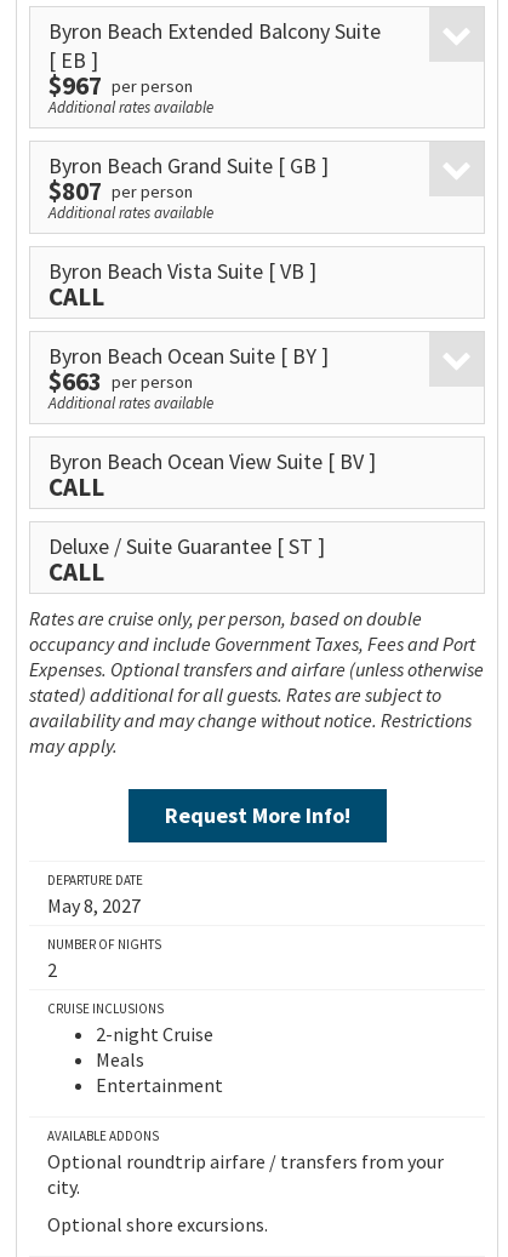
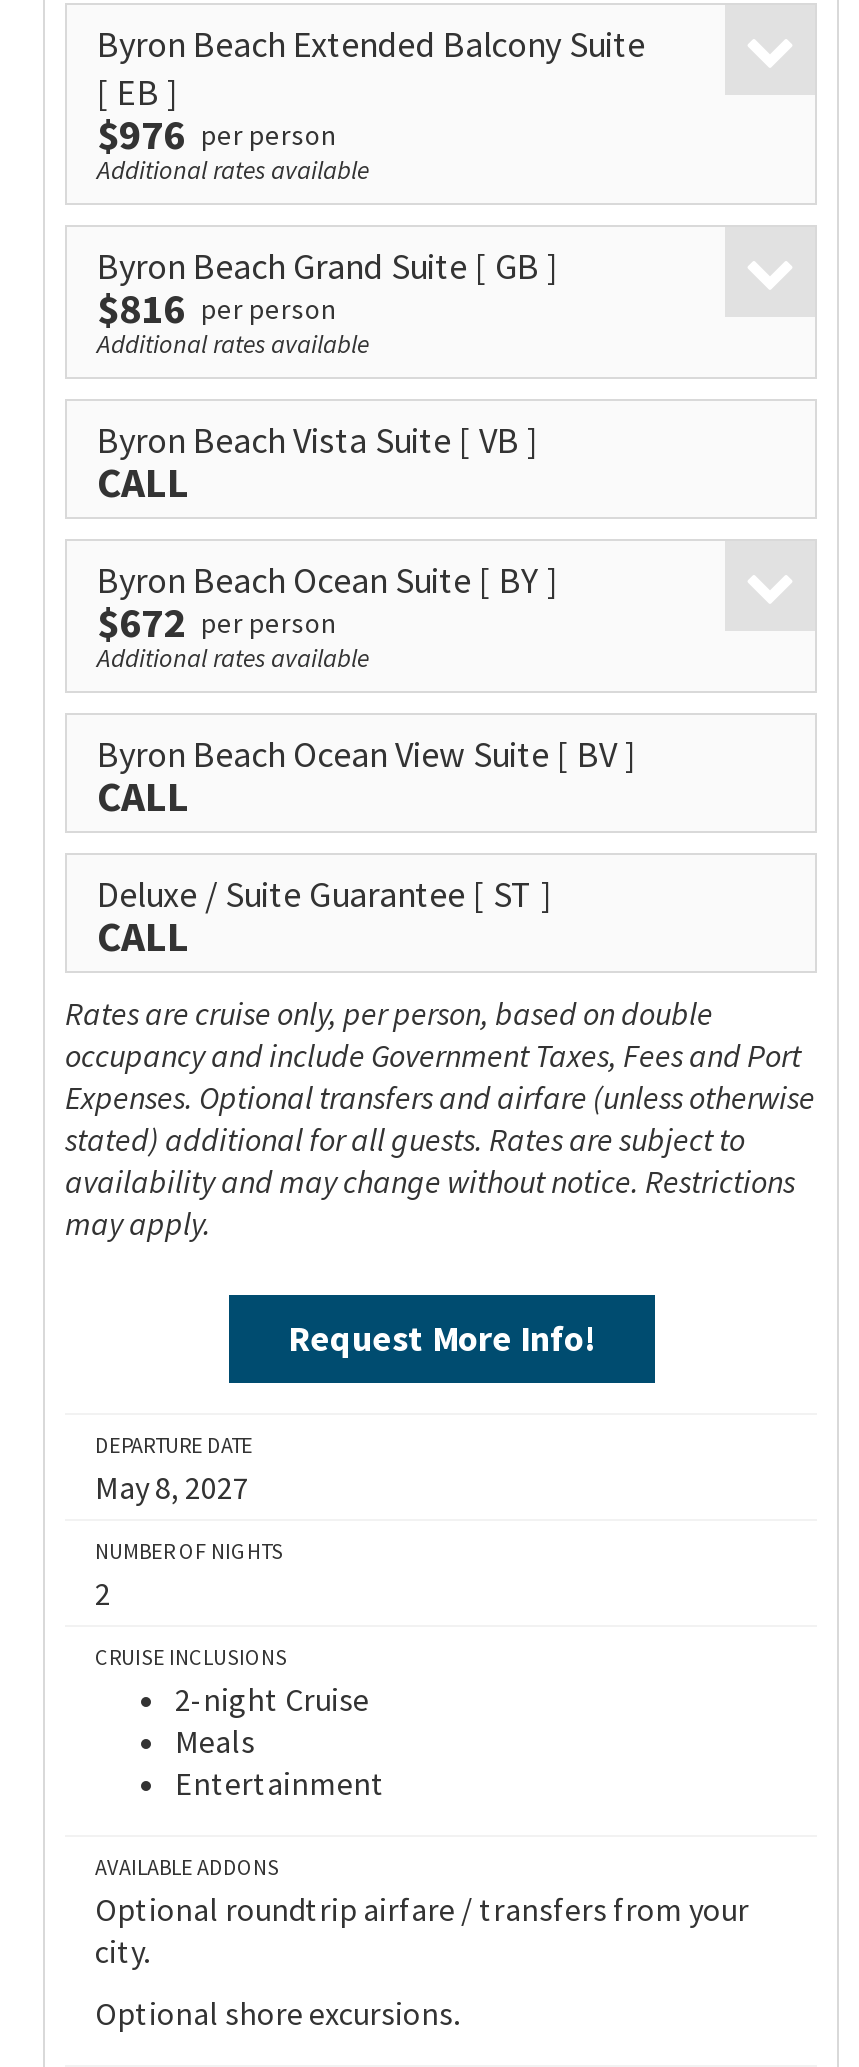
[48,69,193,102] $967 per person -> [97,107,335,161] $976 per person
[48,175,193,207] $807 per person -> [97,281,335,335] $816 per person
[48,365,193,398] $663 per person -> [97,595,335,649] $672 per person

